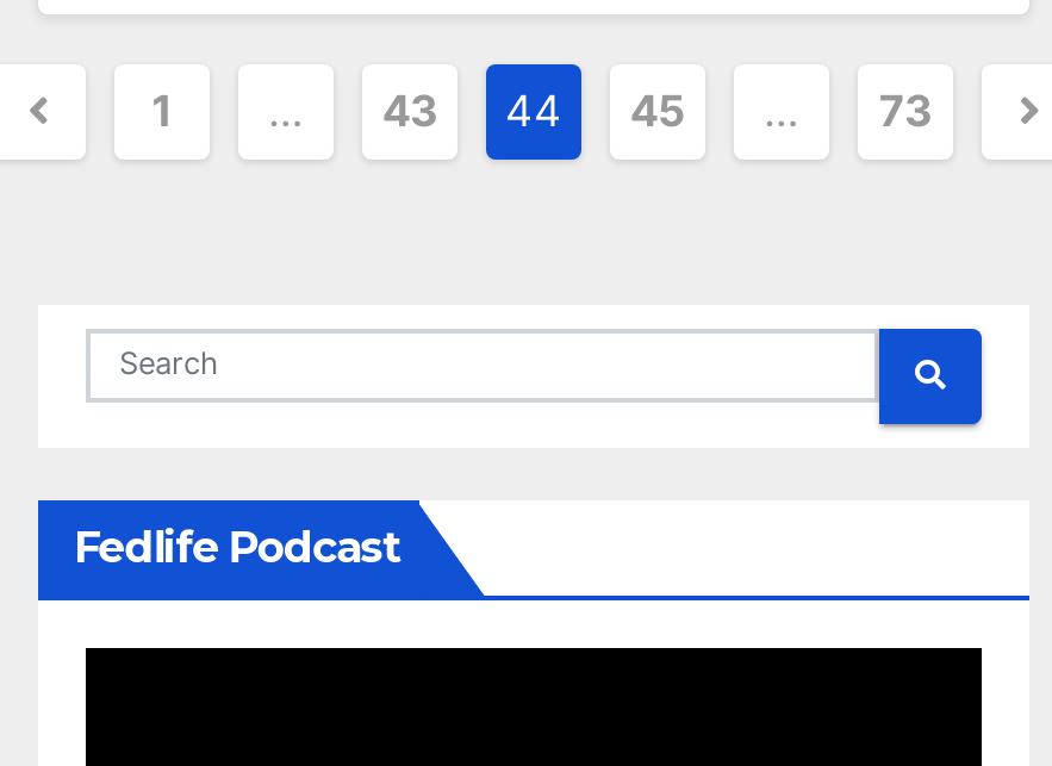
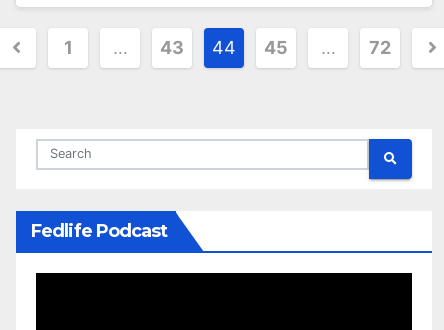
[879,85,932,135] 73 -> [369,37,391,58] 72

